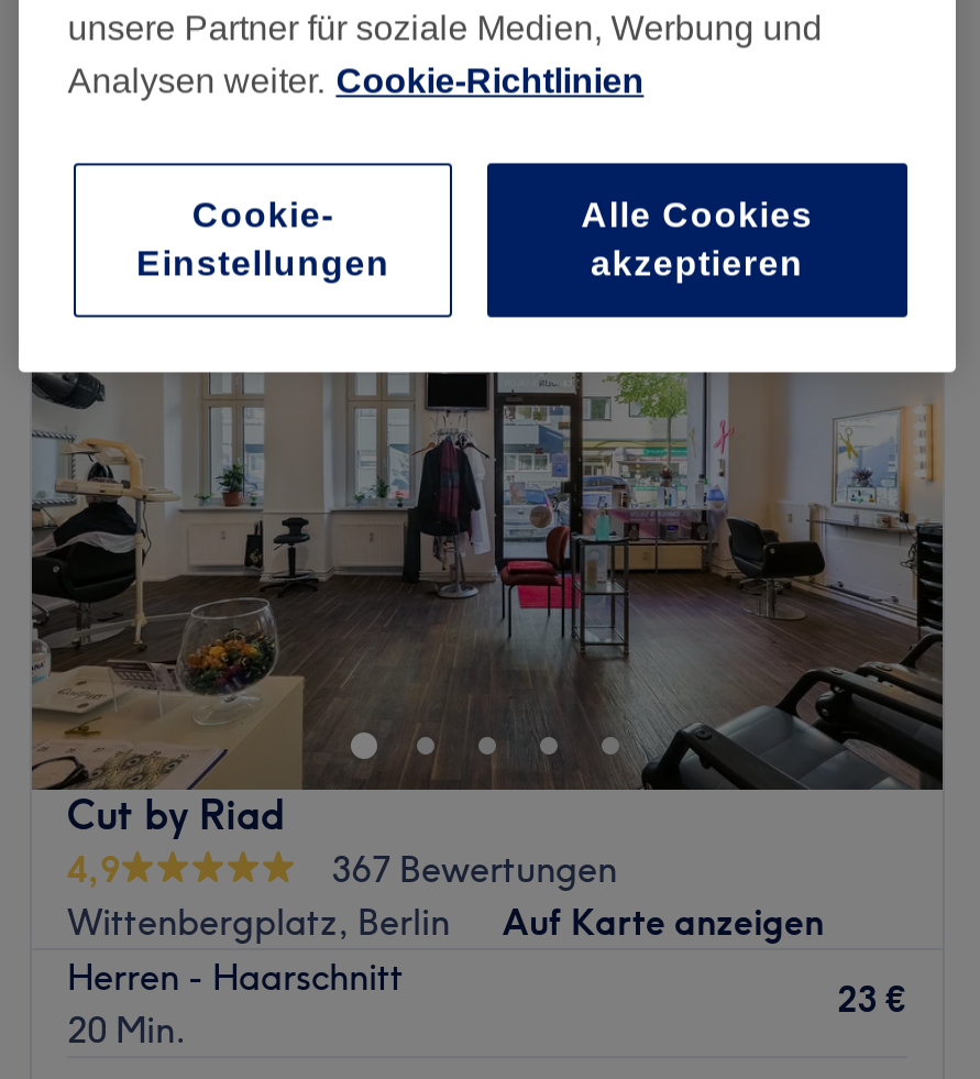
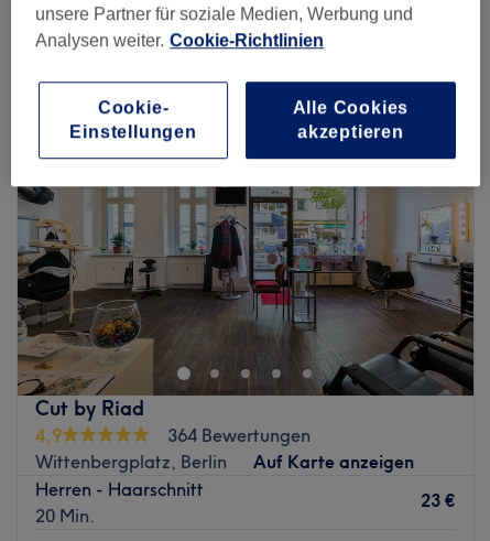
[331,847,617,891] 367 Bewertungen -> [167,424,311,446] 364 Bewertungen

